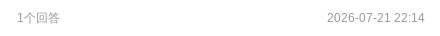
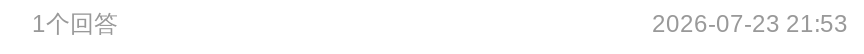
[327,11,425,25] 2026-07-21 22:14 -> [652,10,848,38] 2026-07-23 21:53

